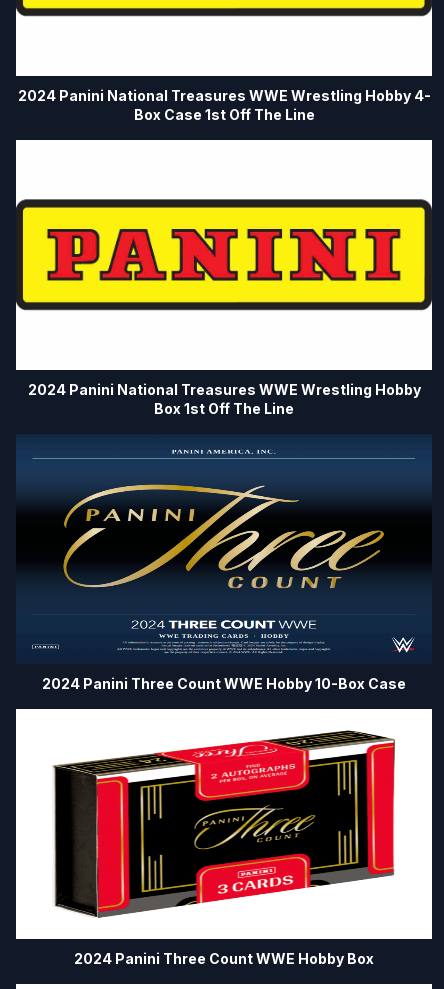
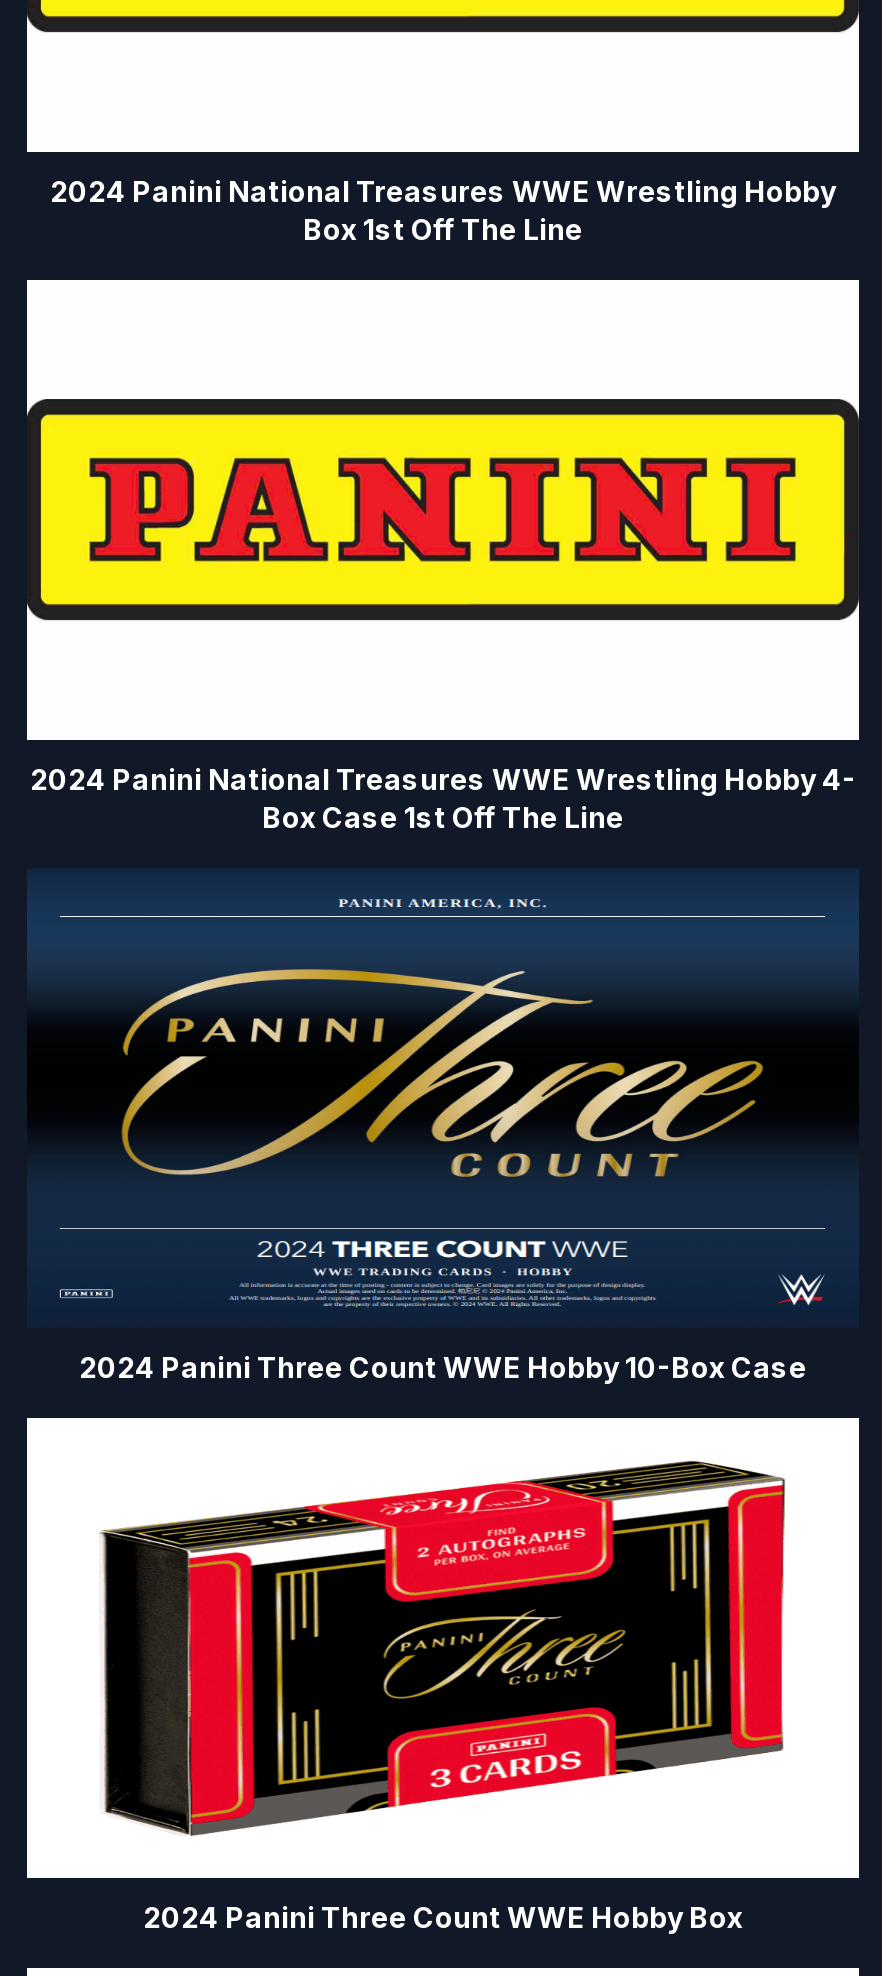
moved [17,87,430,123] -> [30,762,856,834]: 2024 Panini National Treasures WWE Wrestling Hobby 4- | Box Case 1st Off The Line
moved [27,381,420,417] -> [50,174,836,246]: 2024 Panini National Treasures WWE Wrestling Hobby | Box 1st Off The Line

